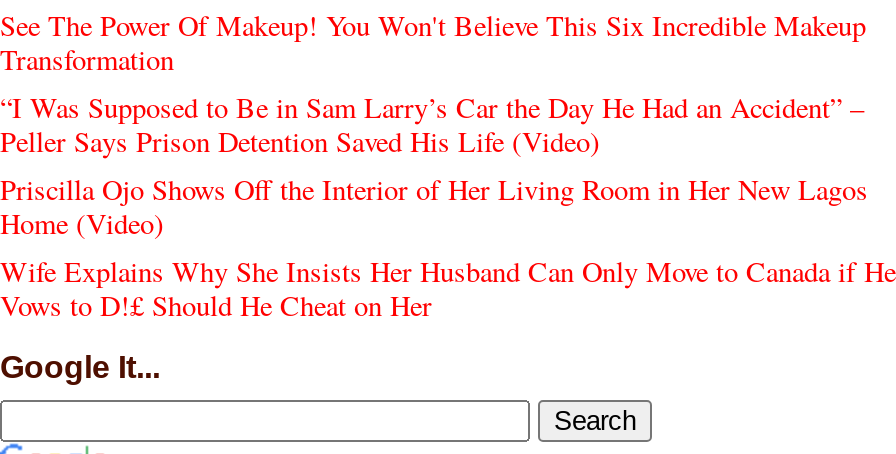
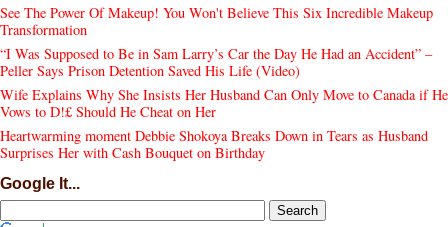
[0,170,868,242] Priscilla Ojo Shows Off the Interior of Her Living Room in Her New Lagos | Home (Video) -> none
moved [0,253,896,325] -> [0,85,448,121]: Wife Explains Why She Insists Her Husband Can Only Move to Canada if He | Vows to D!£ Should He Cheat on Her
none -> [0,126,428,162] Heartwarming moment Debbie Shokoya Breaks Down in Tears as Husband | Surprises Her with Cash Bouquet on Birthday

